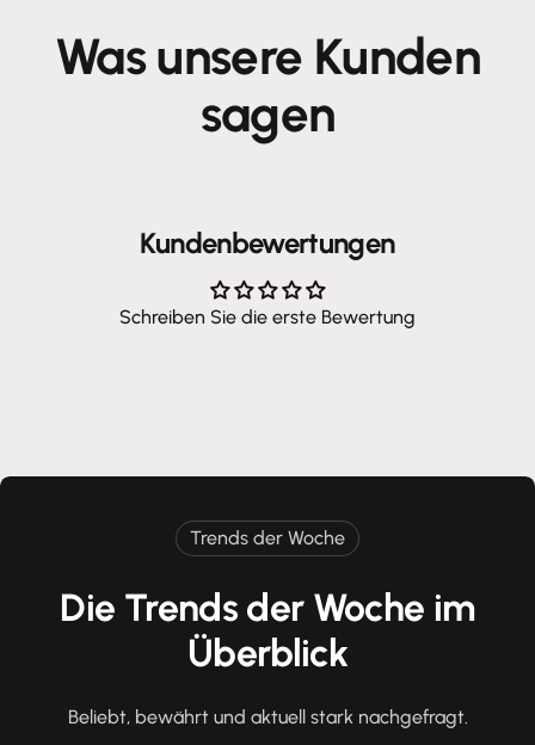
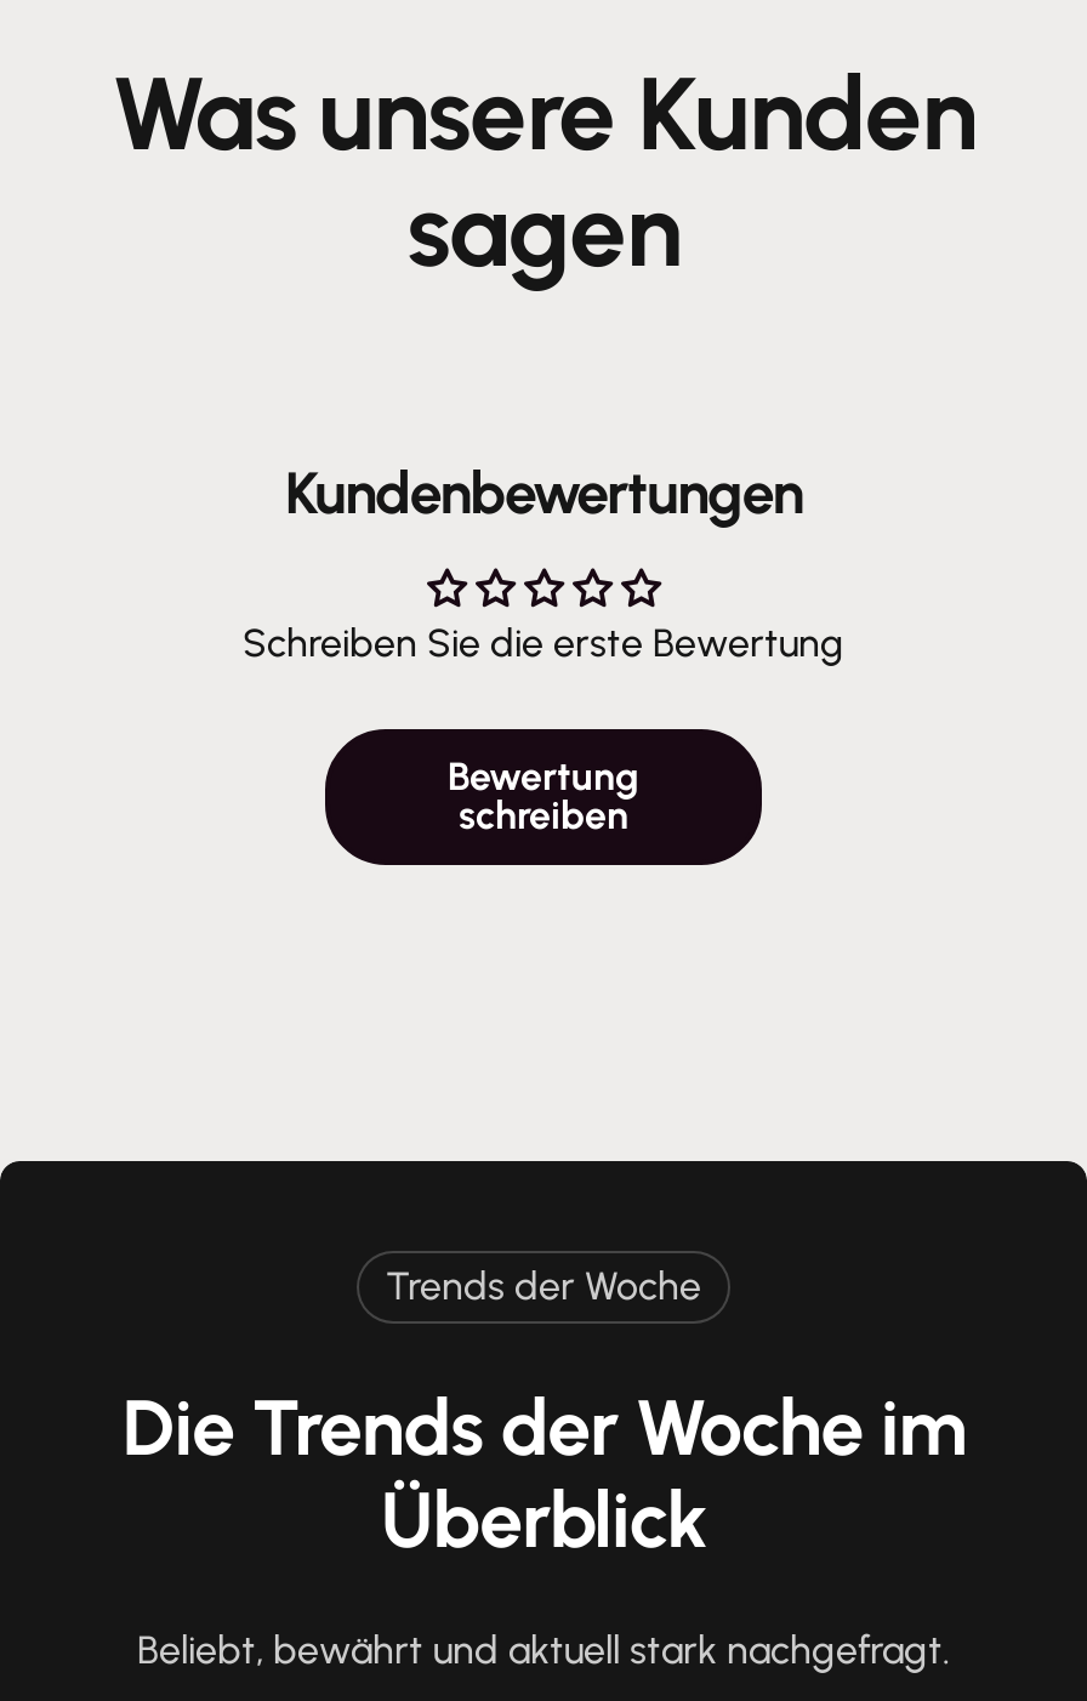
none -> [448,754,639,839] Bewertung | schreiben

